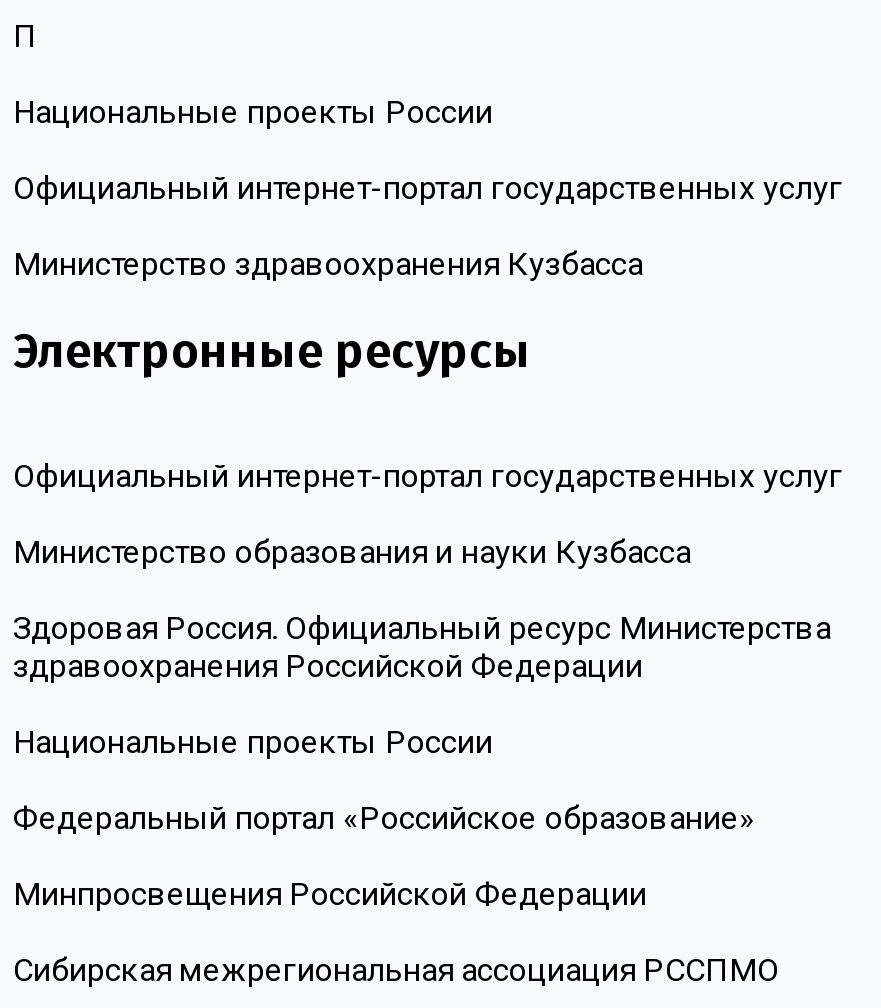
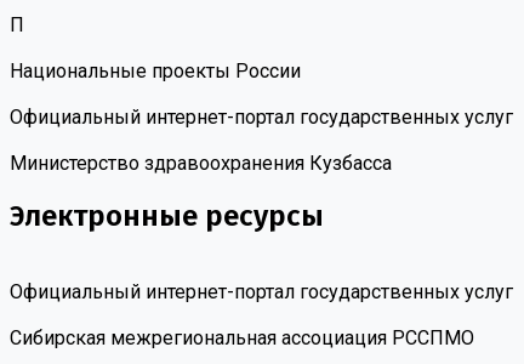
[13,532,831,912] Министерство образования и науки Кузбасса | Здоровая Россия. Официальный ресурс Министерства | здравоохранения Российской Федерации | Национальные проекты России | Федеральный портал «Российское образование» | Минпросвещения Российской Федерации -> none

